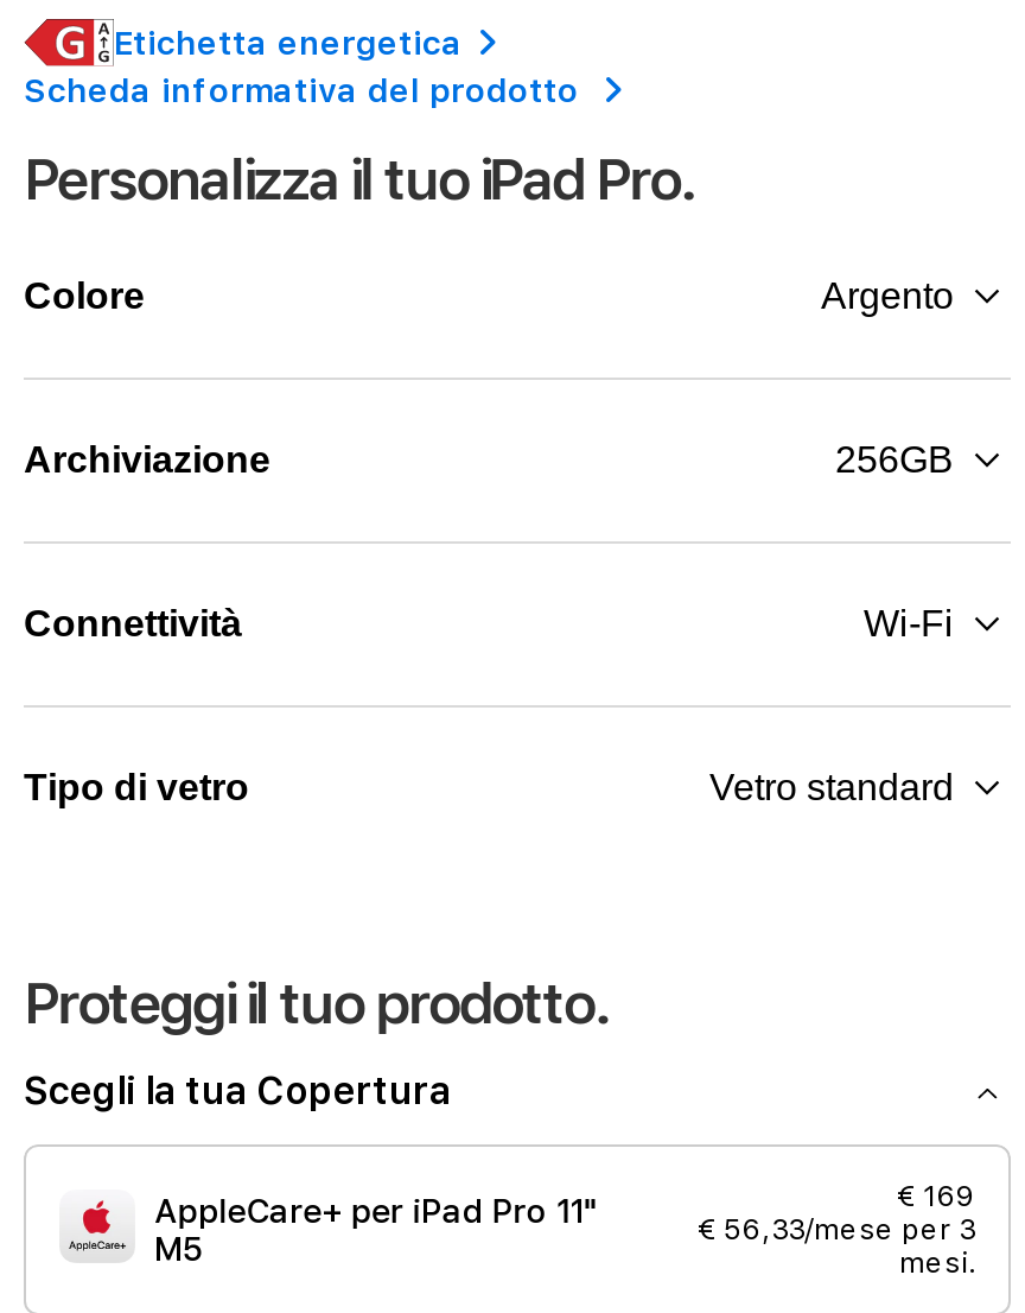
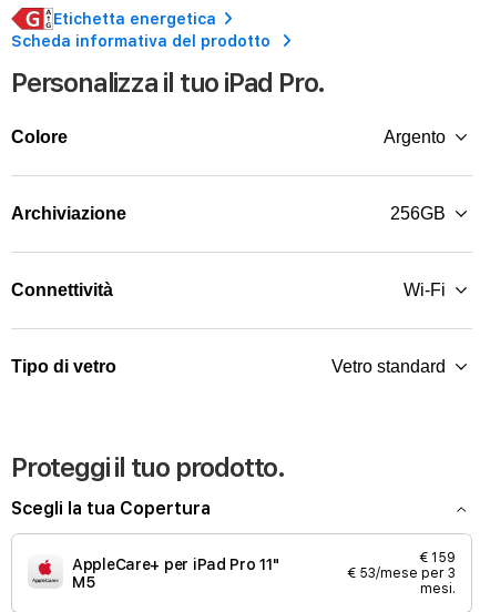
[897,1180,975,1213] € 169 -> [419,550,456,565] € 159
[698,1213,975,1247] € 56,33/mese per 3 -> [347,565,456,581] € 53/mese per 3

